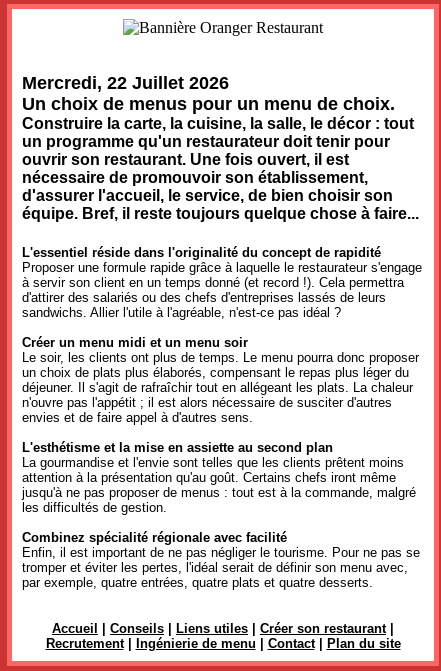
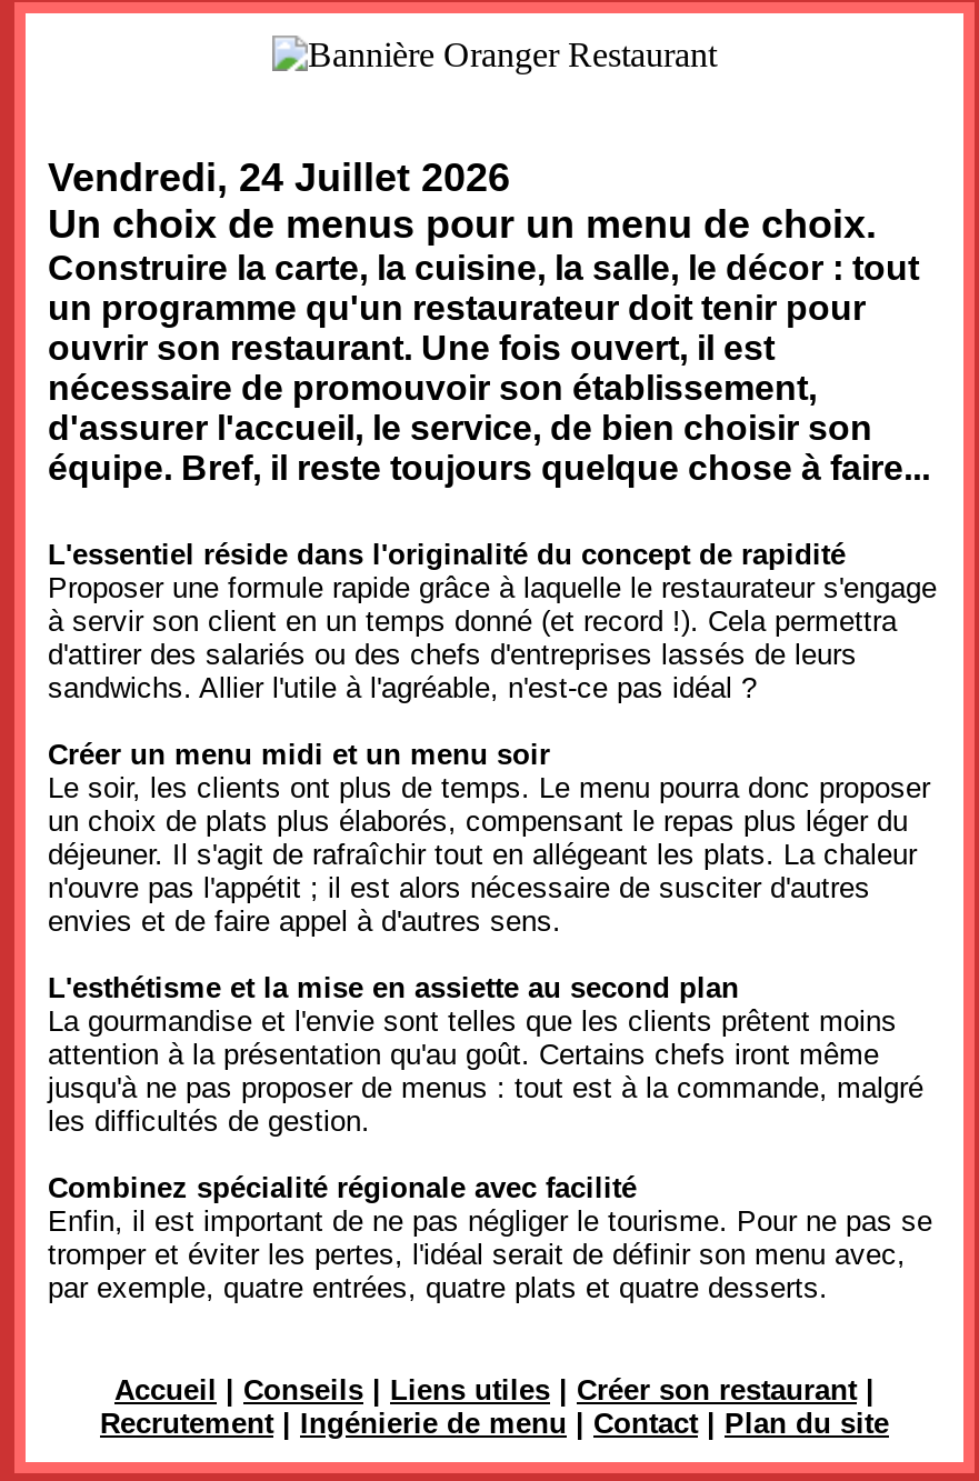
[22,73,229,93] Mercredi, 22 Juillet 2026 -> [48,156,510,201] Vendredi, 24 Juillet 2026

